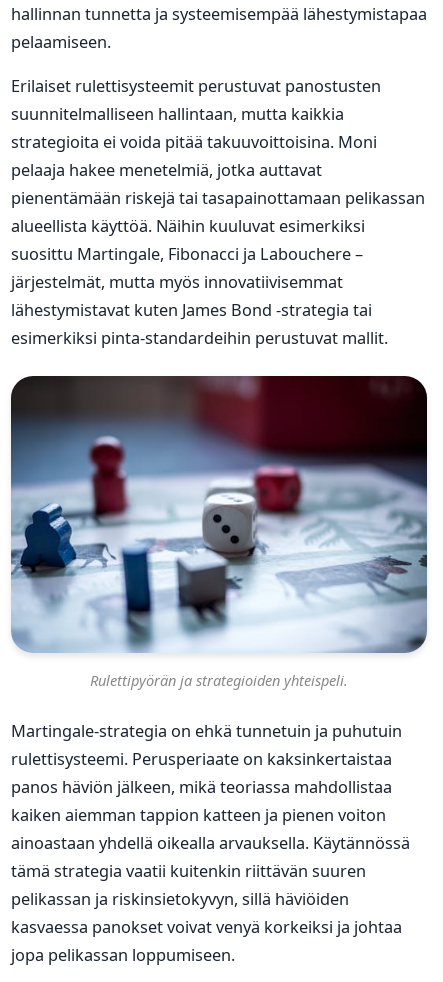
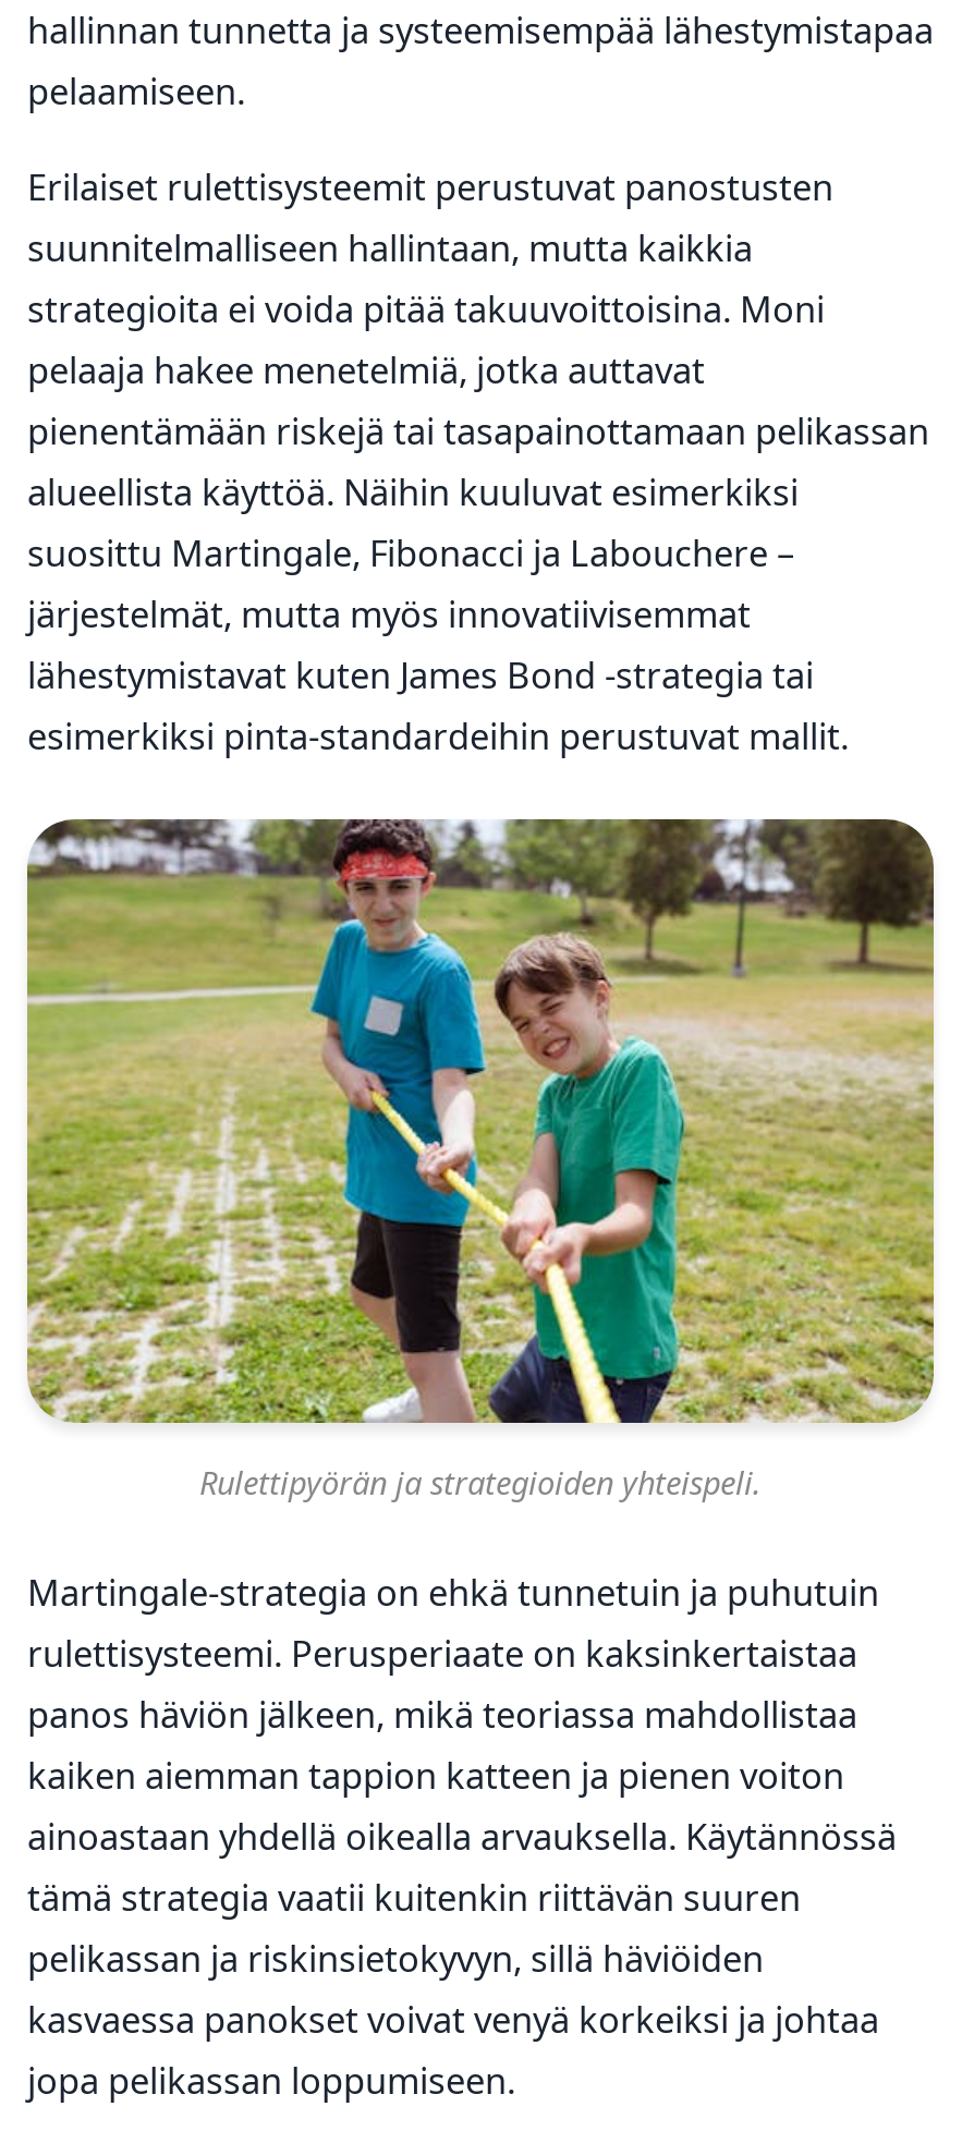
[10,375,428,654] [image] -> [25,817,936,1425] [image]

